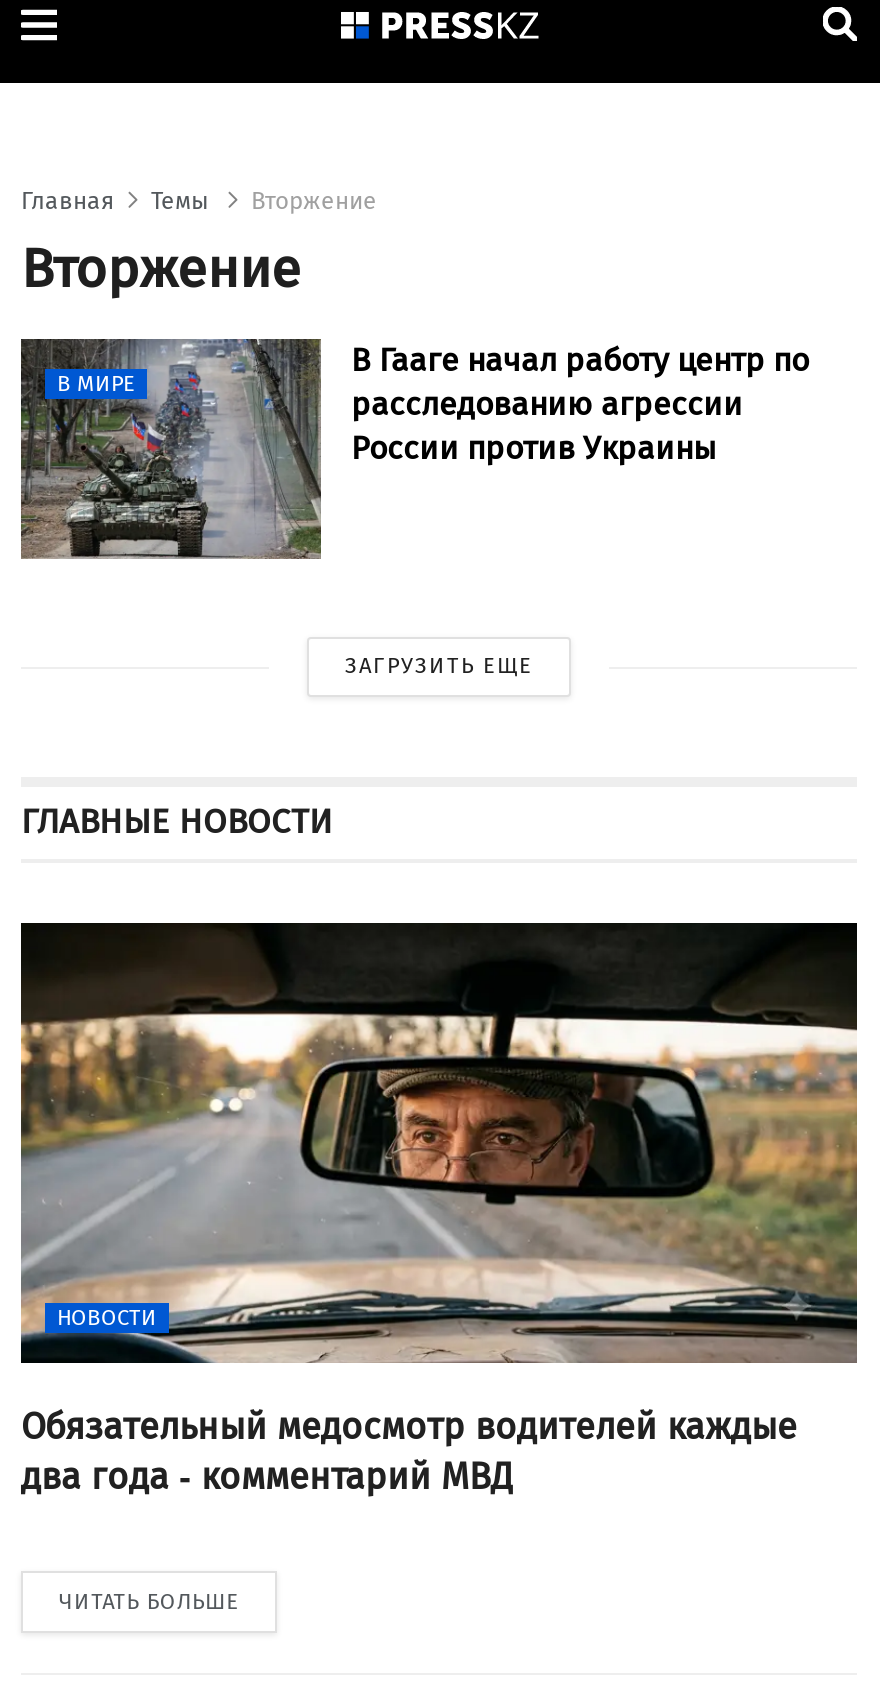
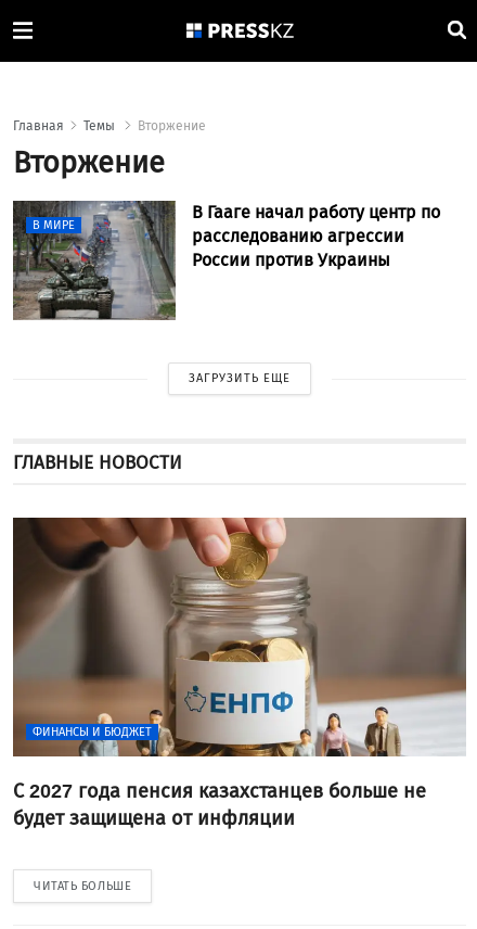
[19,921,859,1365] [image] | НОВОСТИ -> [12,517,467,758] [image] | ФИНАНСЫ И БЮДЖЕТ
[21,1406,797,1500] Обязательный медосмотр водителей каждые | два года - комментарий МВД -> [13,780,426,831] С 2027 года пенсия казахстанцев больше не | будет защищена от инфляции

